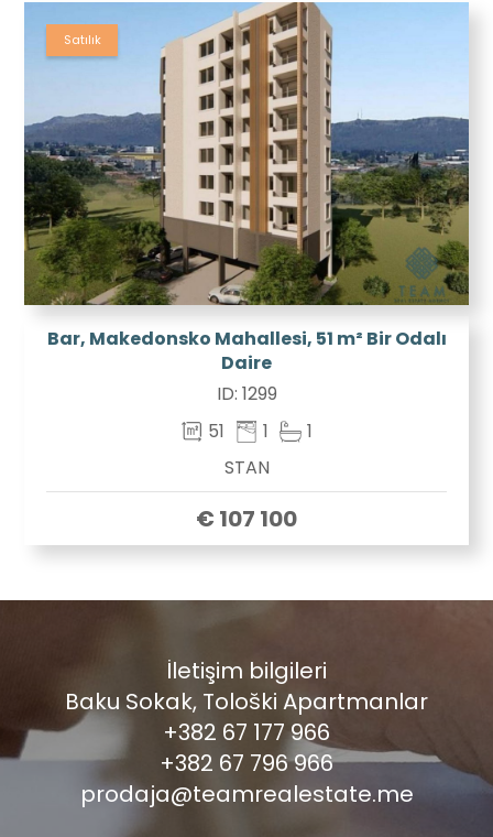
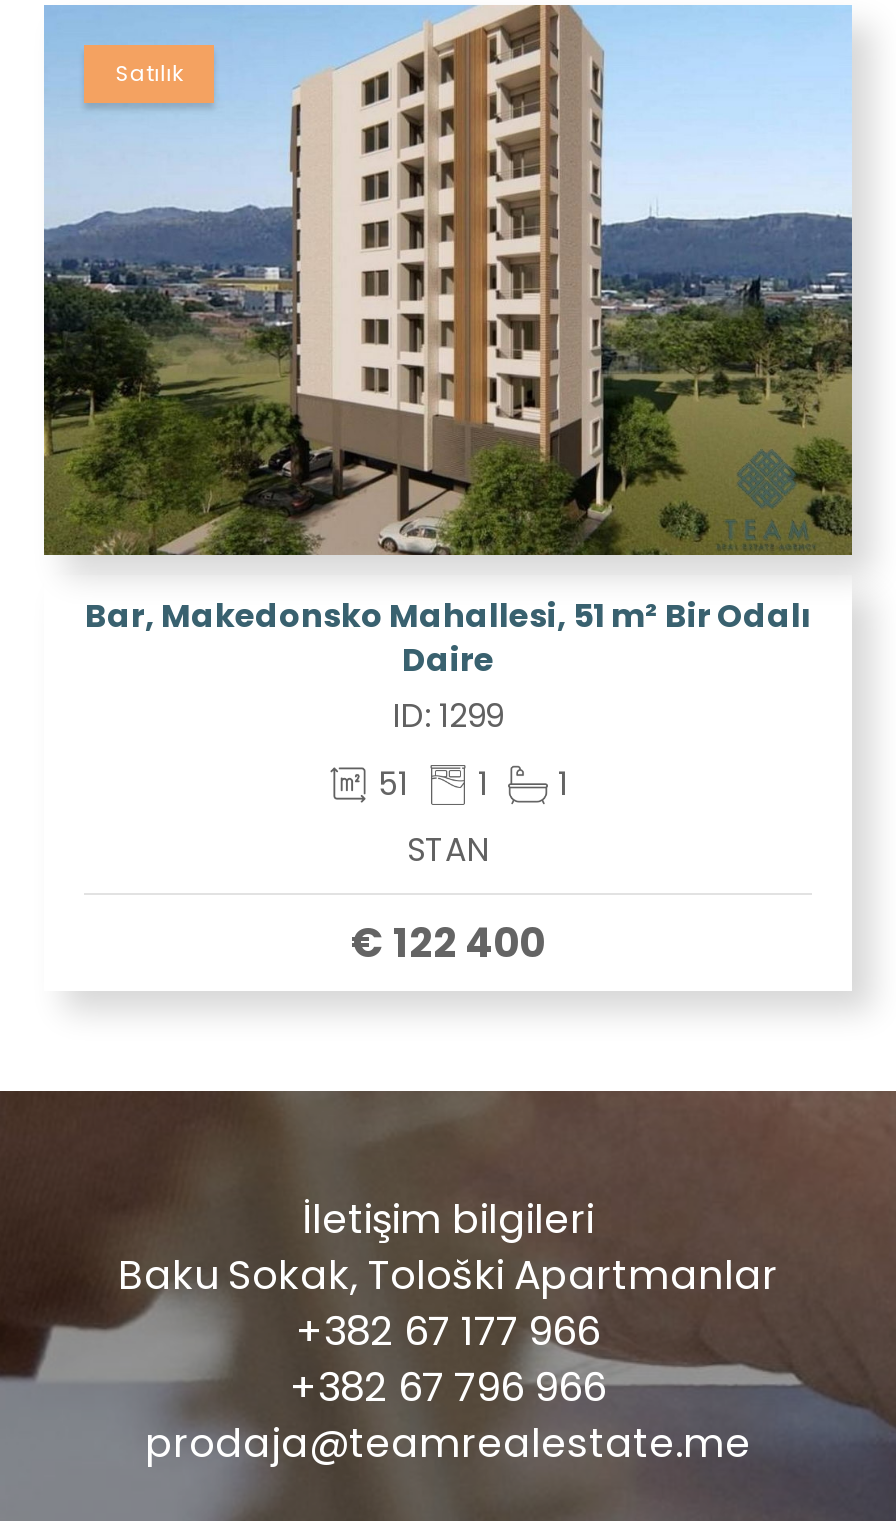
[196,503,297,534] € 107 100 -> [351,915,545,971] € 122 400

